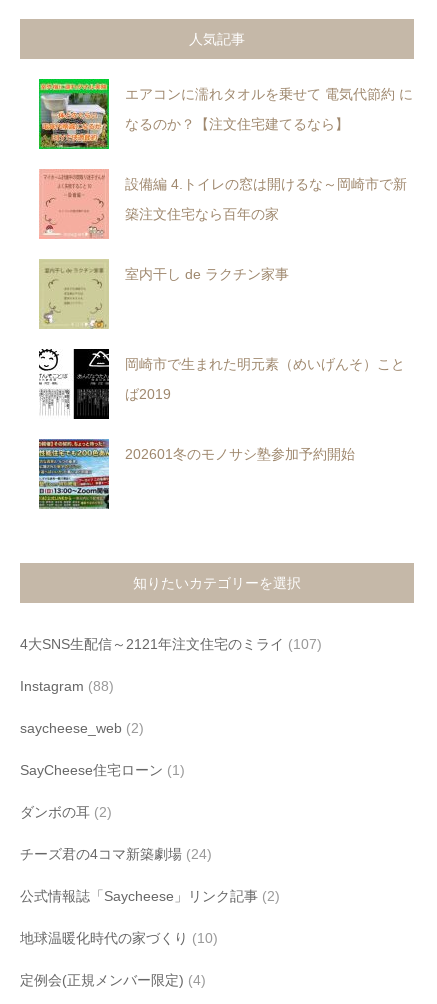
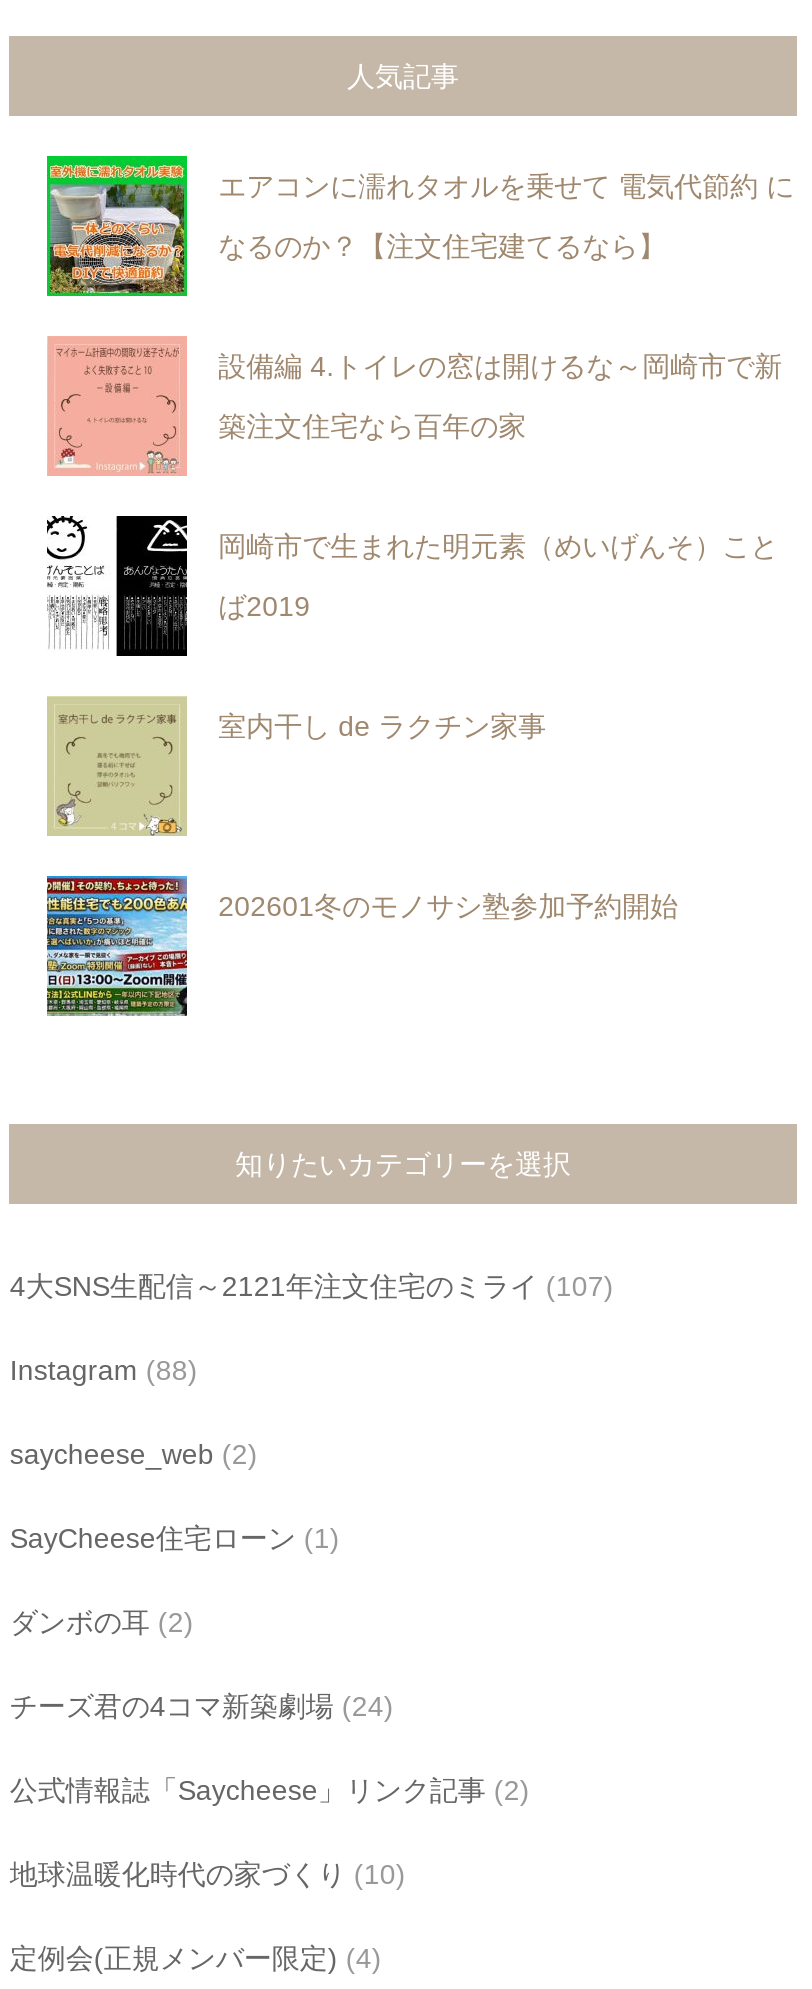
moved [39,259,289,329] -> [47,696,546,836]: [image] | 室内干し de ラクチン家事
moved [125,356,405,402] -> [218,530,778,622]: 岡崎市で生まれた明元素（めいげんそ）こと | ば2019

